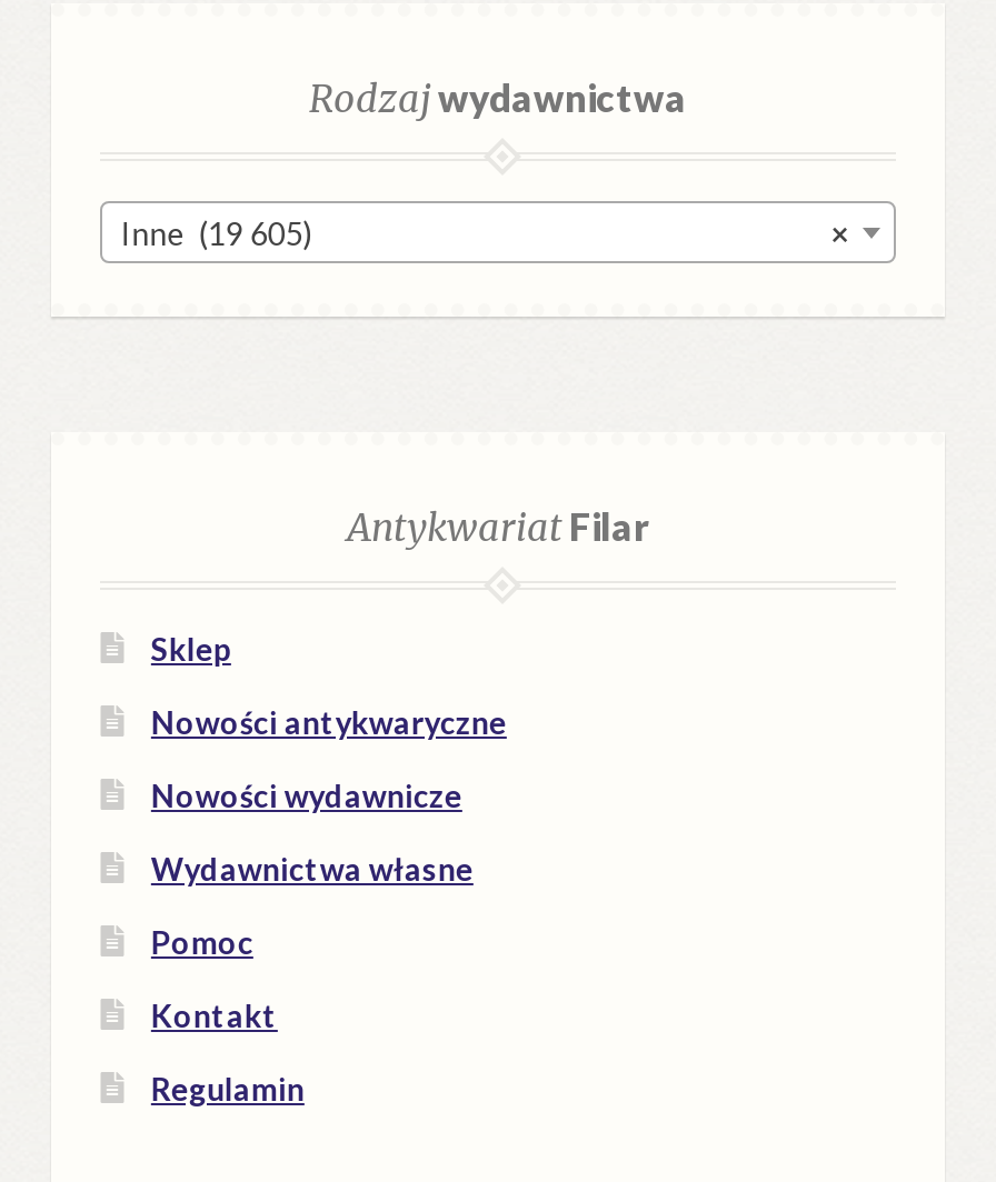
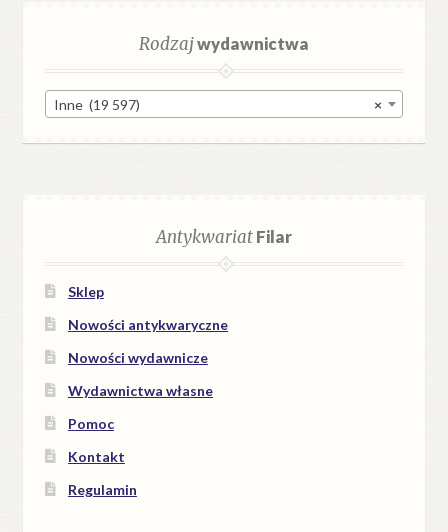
[121,214,312,251] Inne (19 605) -> [54,96,140,113] Inne (19 597)

